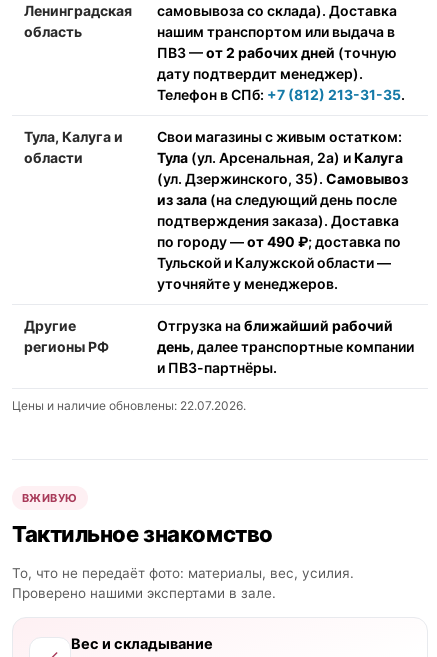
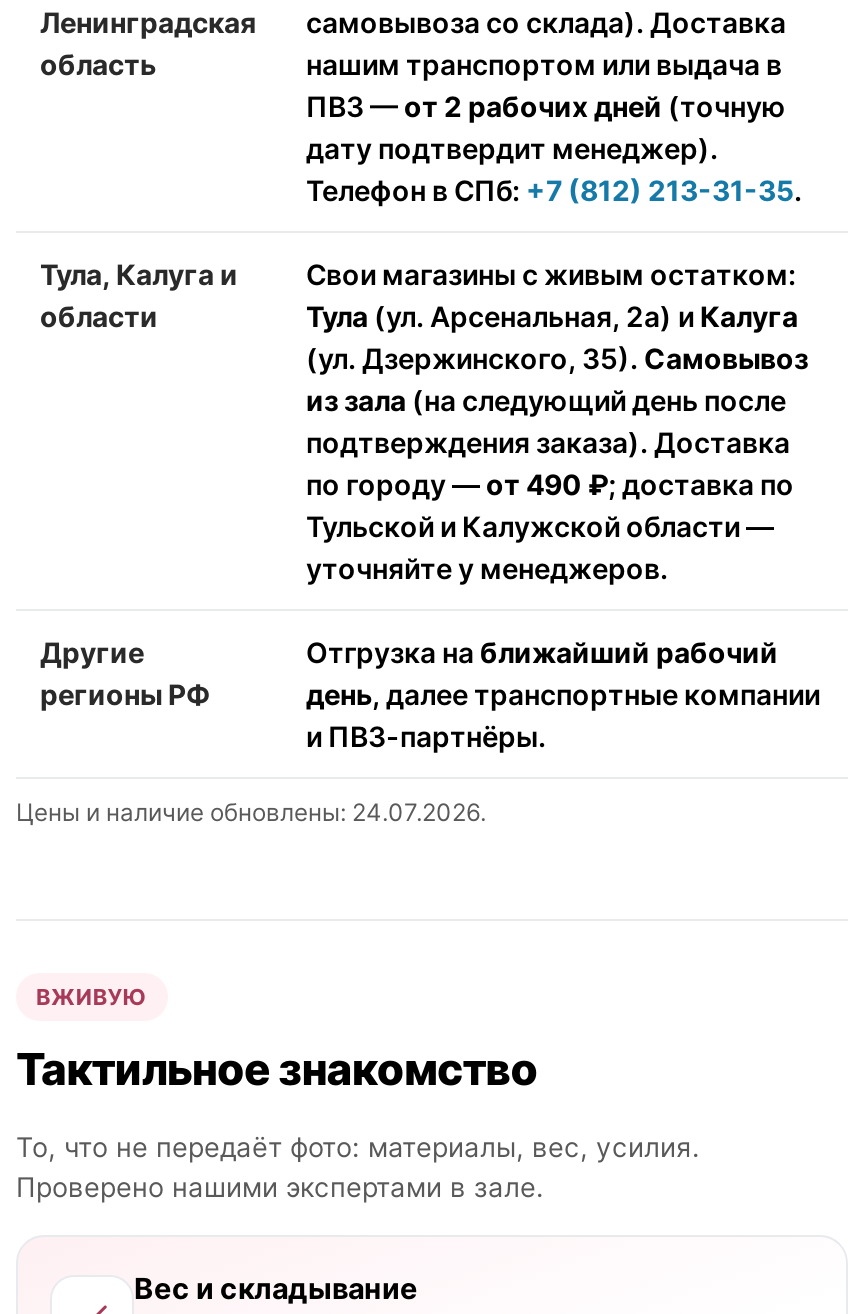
[12,398,246,413] Цены и наличие обновлены: 22.07.2026. -> [16,796,486,826] Цены и наличие обновлены: 24.07.2026.

